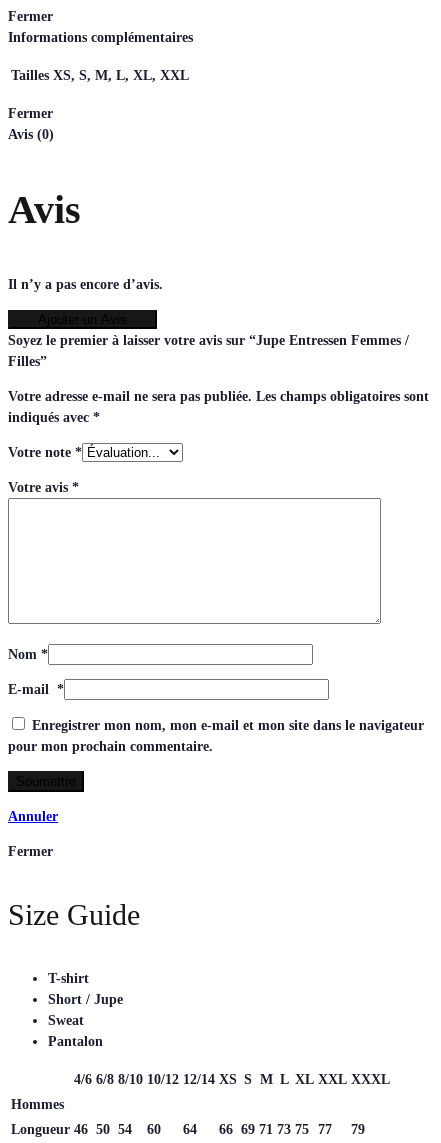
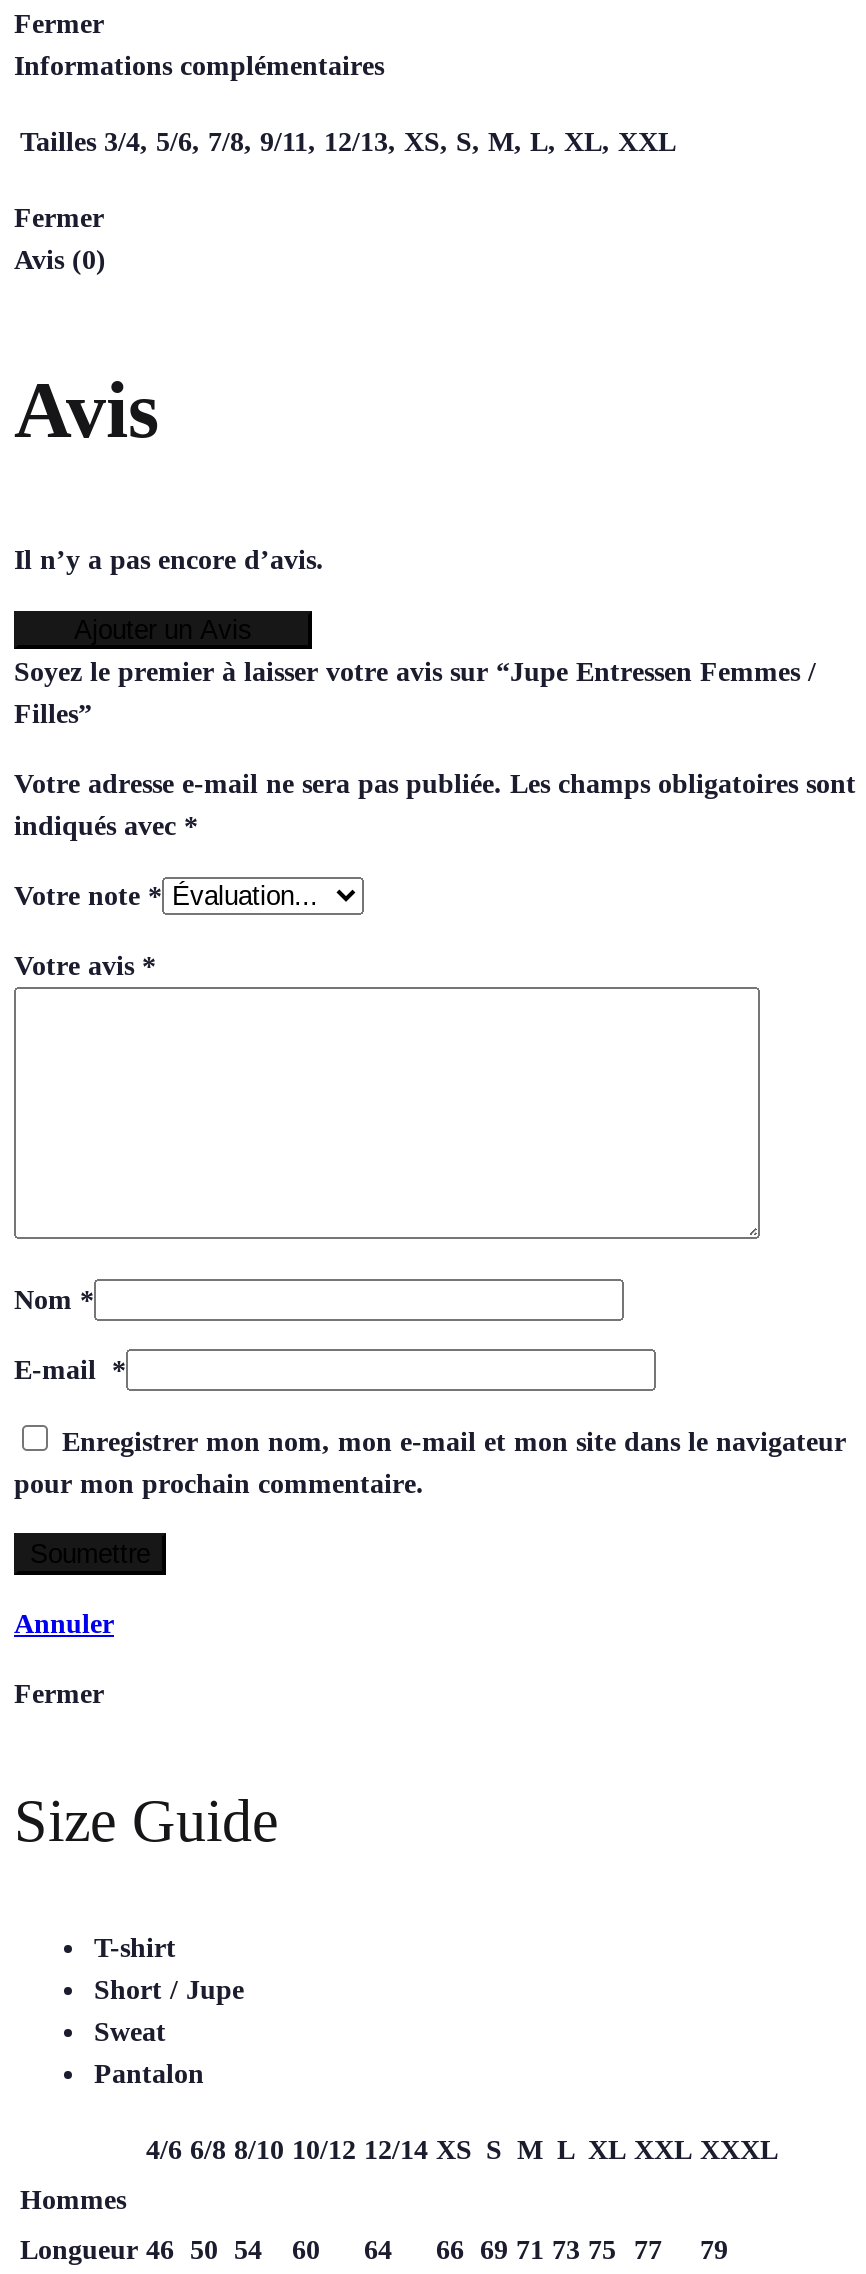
[11,68,189,83] Tailles XS, S, M, L, XL, XXL -> [20,128,676,158] Tailles 3/4, 5/6, 7/8, 9/11, 12/13, XS, S, M, L, XL, XXL

